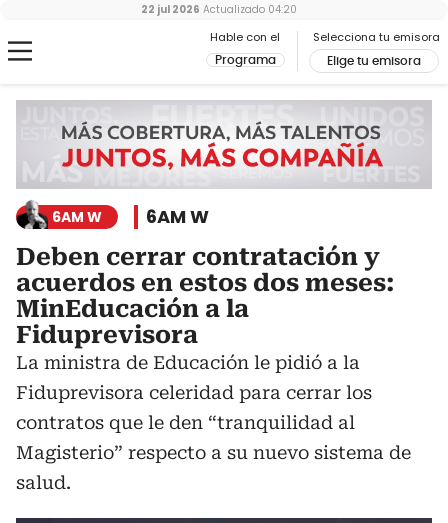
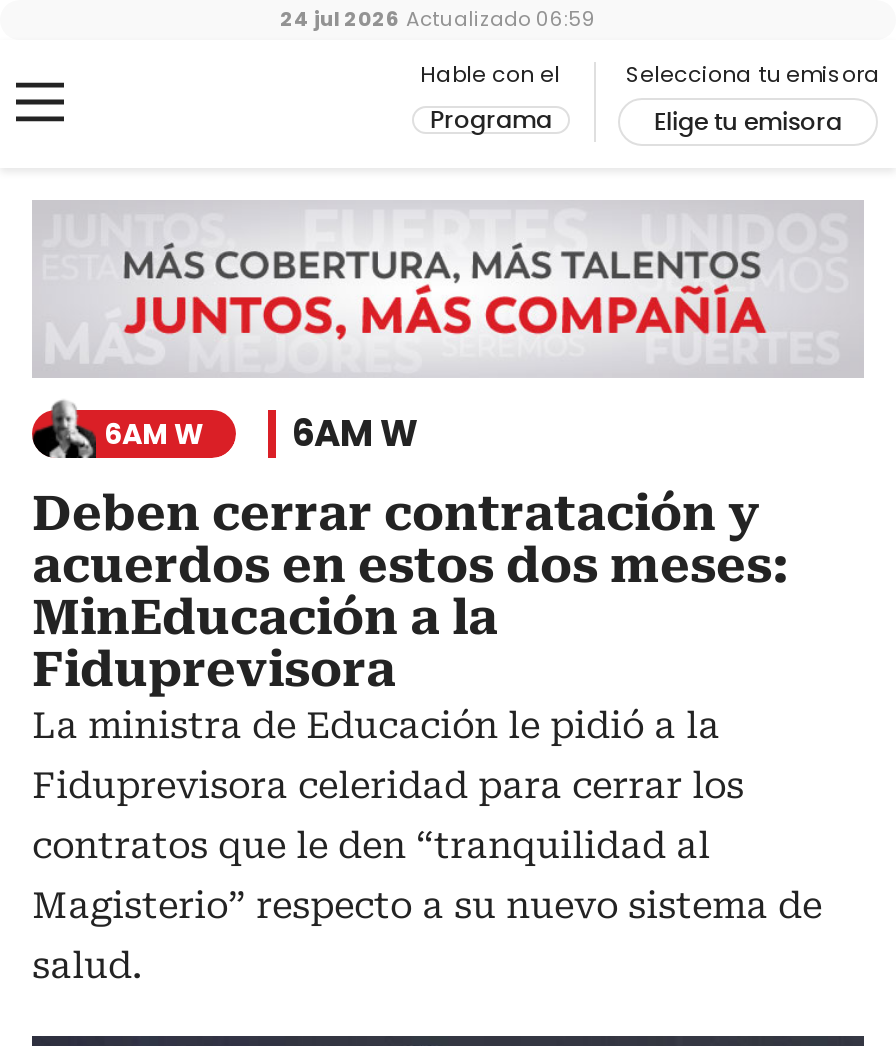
[141,2,297,17] 22 jul 2026 Actualizado 04:20 -> [280,4,596,34] 24 jul 2026 Actualizado 06:59

